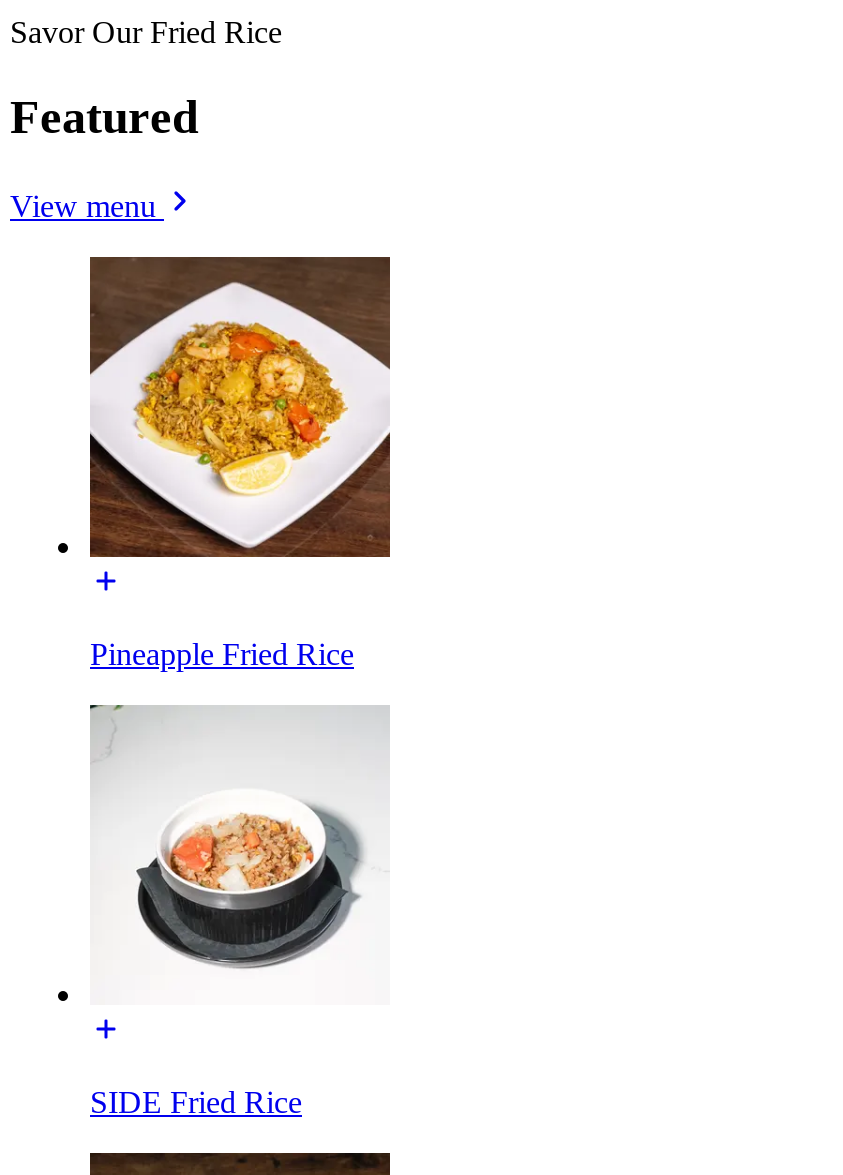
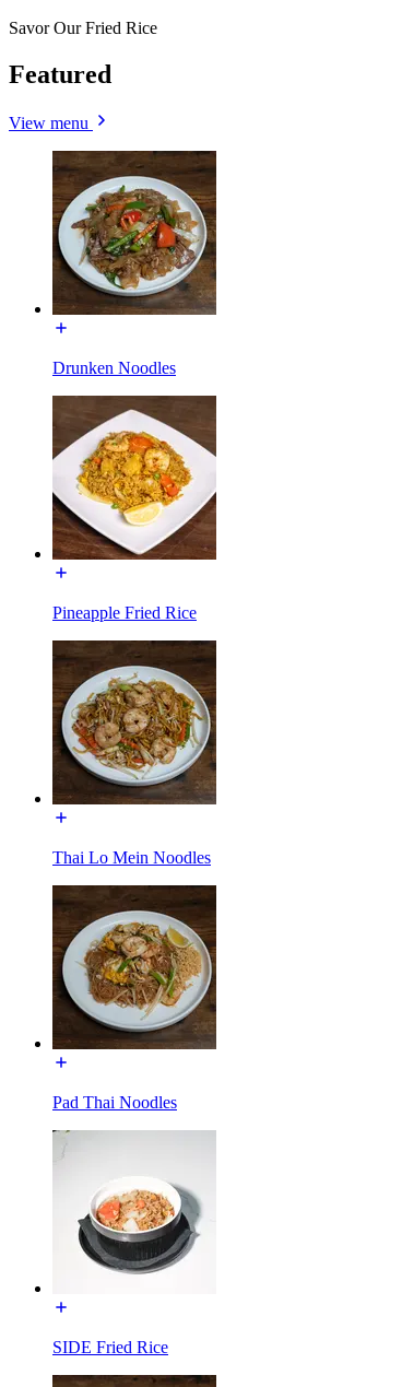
none -> [51,151,217,377] [image] | Drunken Noodles
none -> [51,639,217,866] [image] | Thai Lo Mein Noodles
none -> [52,896,214,1111] [image] | Pad Thai Noodles

